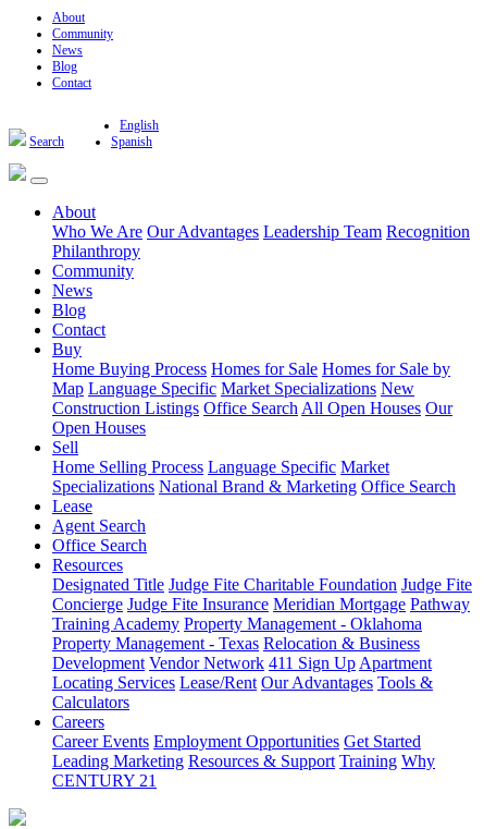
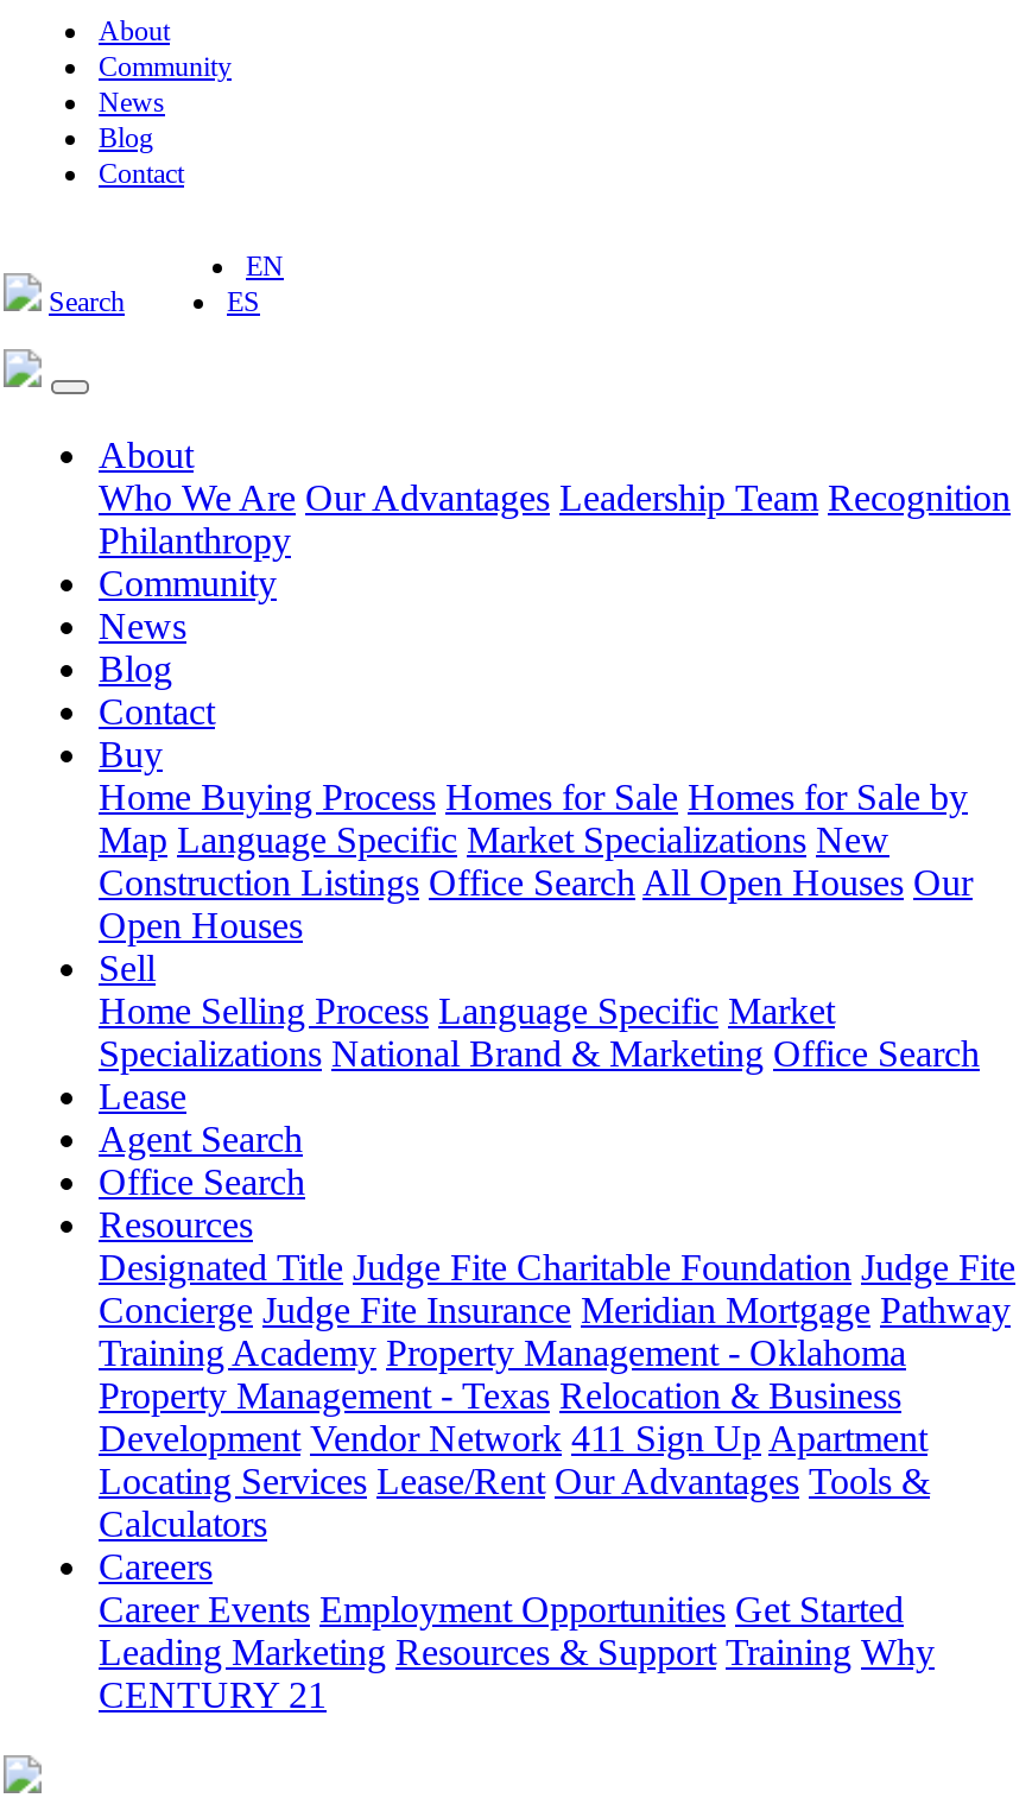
[111,118,159,149] English | Spanish -> [227,249,284,318] EN | ES

